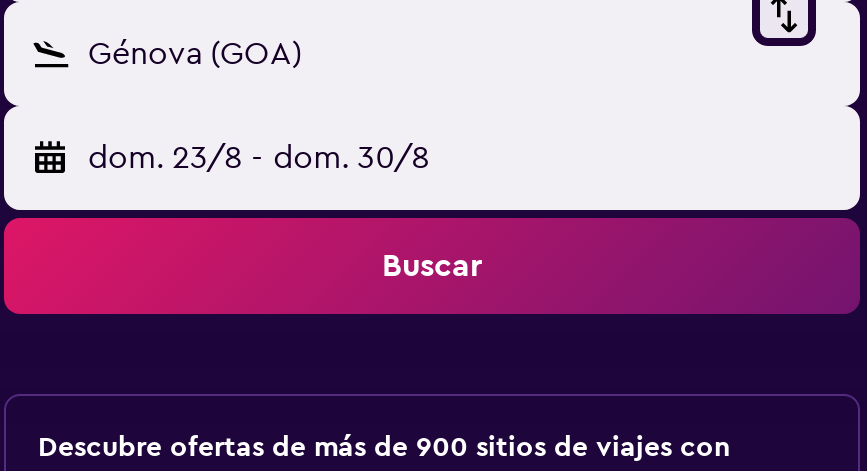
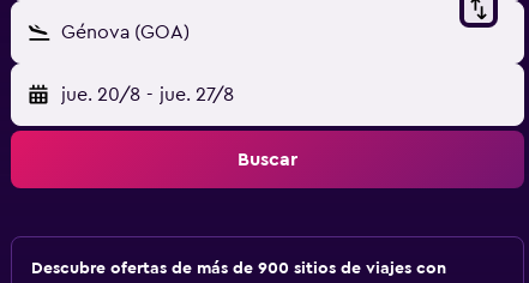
[88,142,429,174] dom. 23/8 - dom. 30/8 -> [61,85,233,104] jue. 20/8 - jue. 27/8

